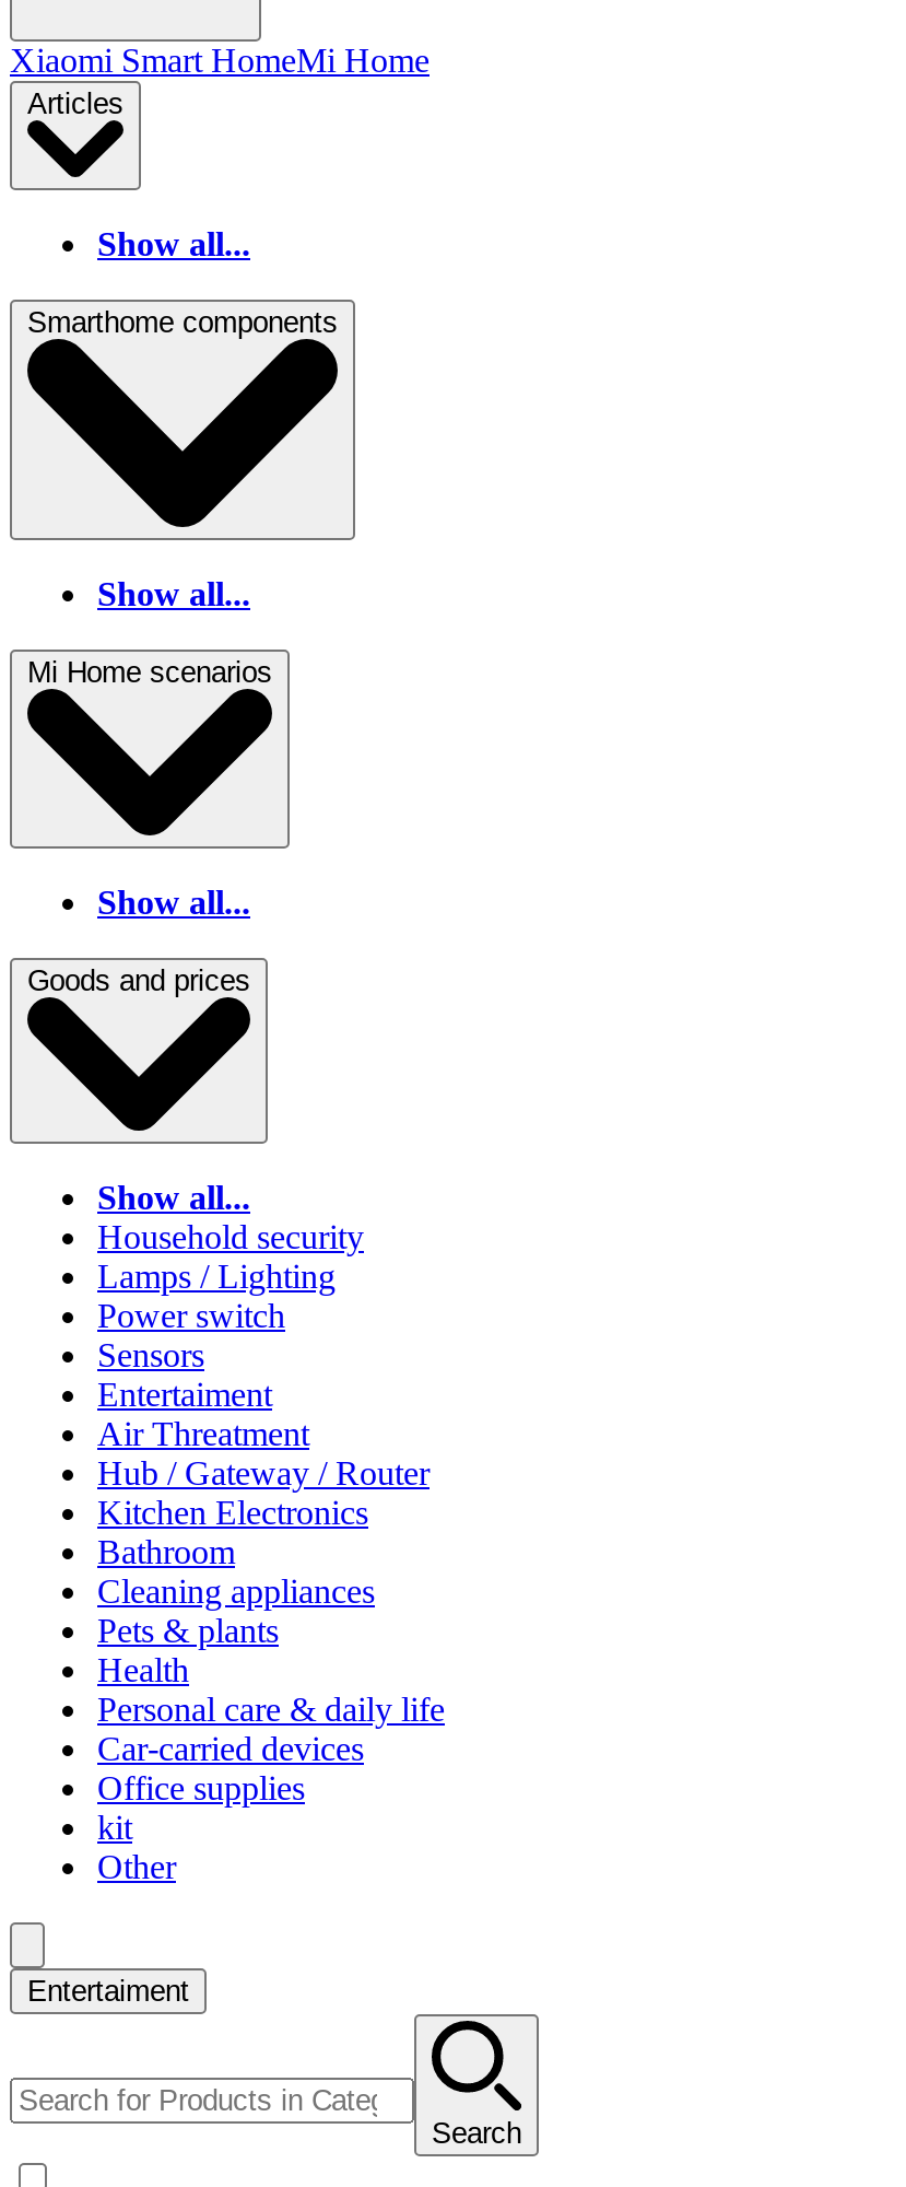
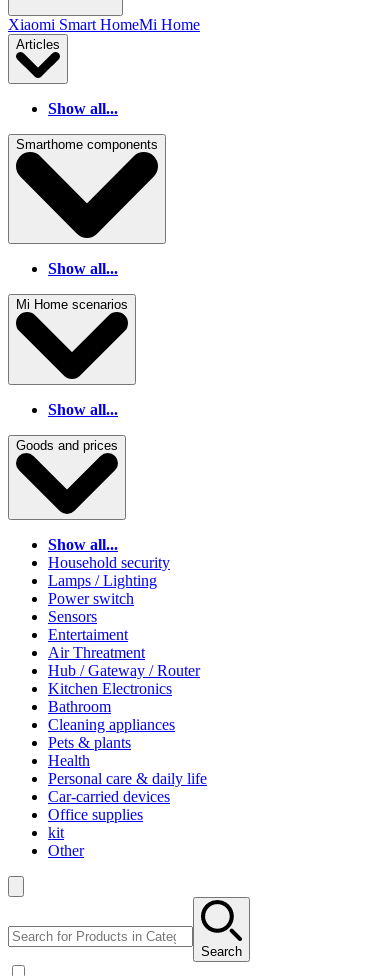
[27,1975,189,2008] Entertaiment -> none

